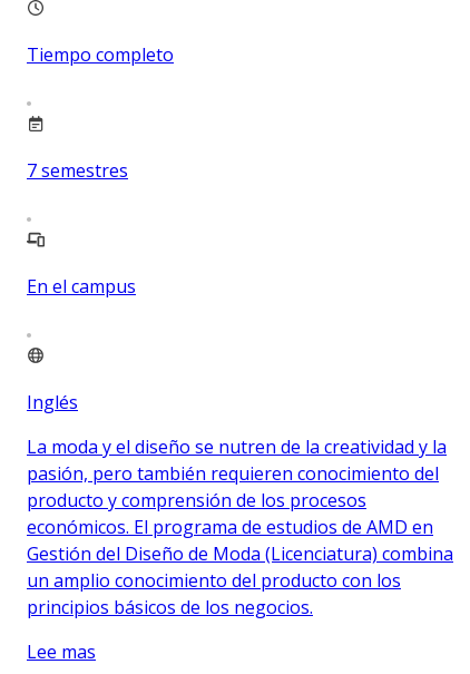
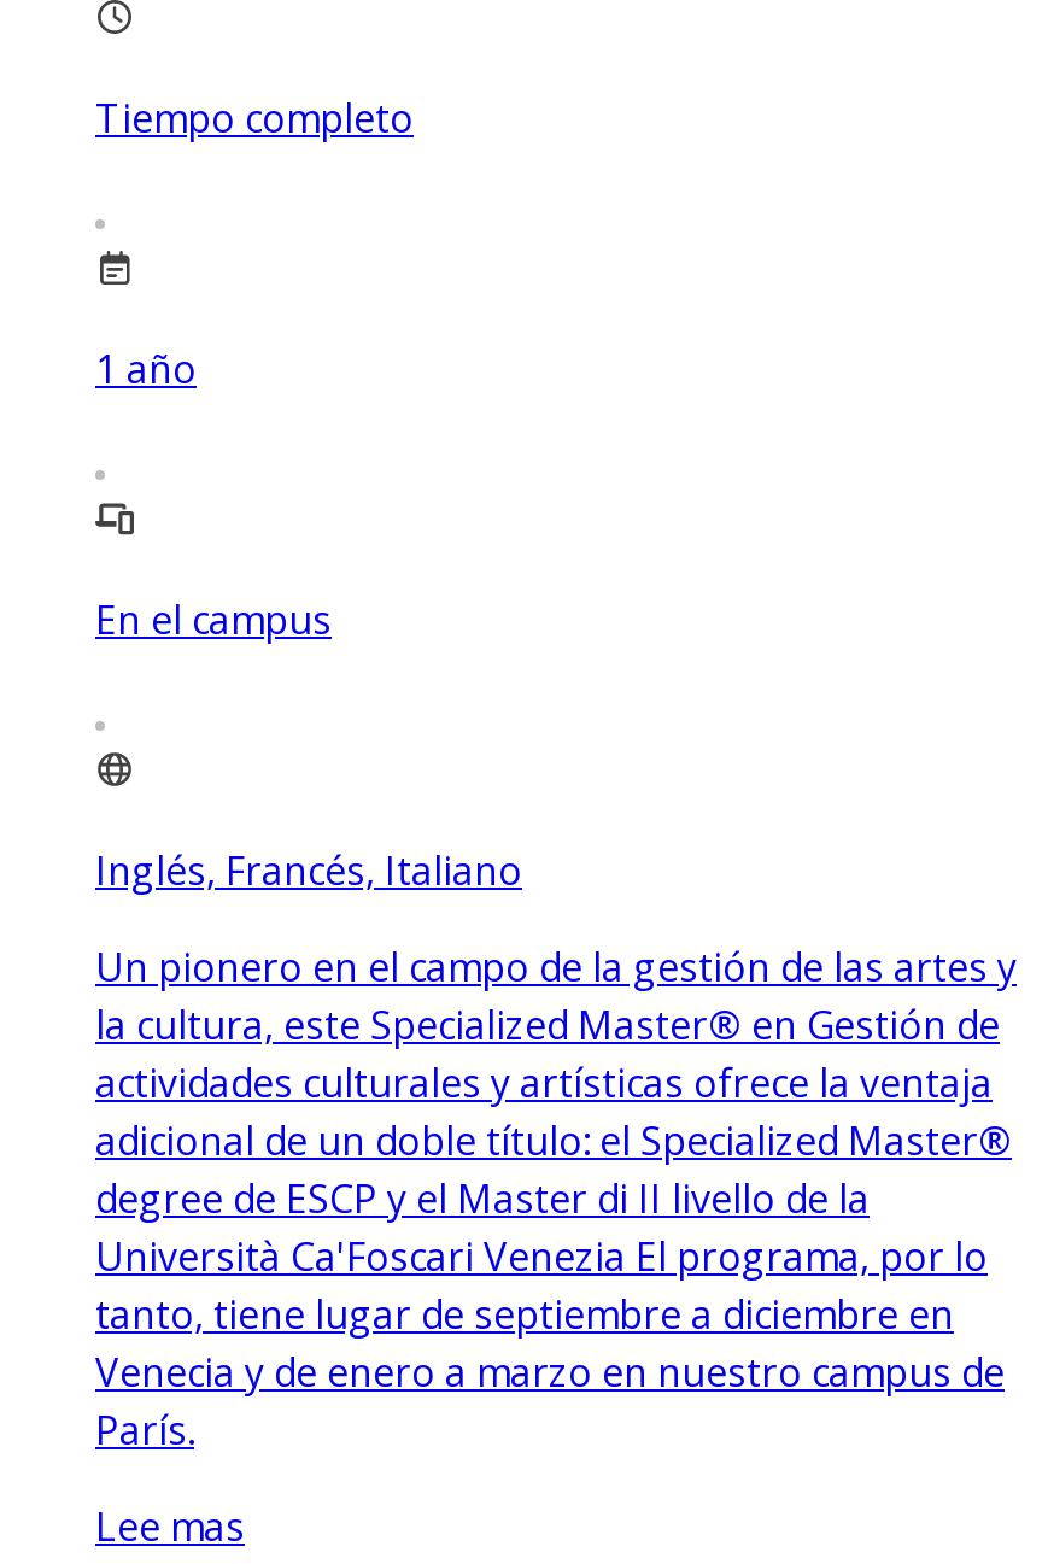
[27,158,128,182] 7 semestres -> [95,341,197,395] 1 año
[27,389,78,414] Inglés -> [95,843,522,896] Inglés, Francés, Italiano
[27,434,453,619] La moda y el diseño se nutren de la creatividad y la | pasión, pero también requieren conocimiento del | producto y comprensión de los procesos | económicos. El programa de estudios de AMD en | Gestión del Diseño de Moda (Licenciatura) combina | un amplio conocimiento del producto con los | principios básicos de los negocios. -> [95,940,1017,1456] Un pionero en el campo de la gestión de las artes y | la cultura, este Specialized Master® en Gestión de | actividades culturales y artísticas ofrece la ventaja | adicional de un doble título: el Specialized Master® | degree de ESCP y el Master di II livello de la | Università Ca'Foscari Venezia El programa, por lo | tanto, tiene lugar de septiembre a diciembre en | Venecia y de enero a marzo en nuestro campus de | París.

